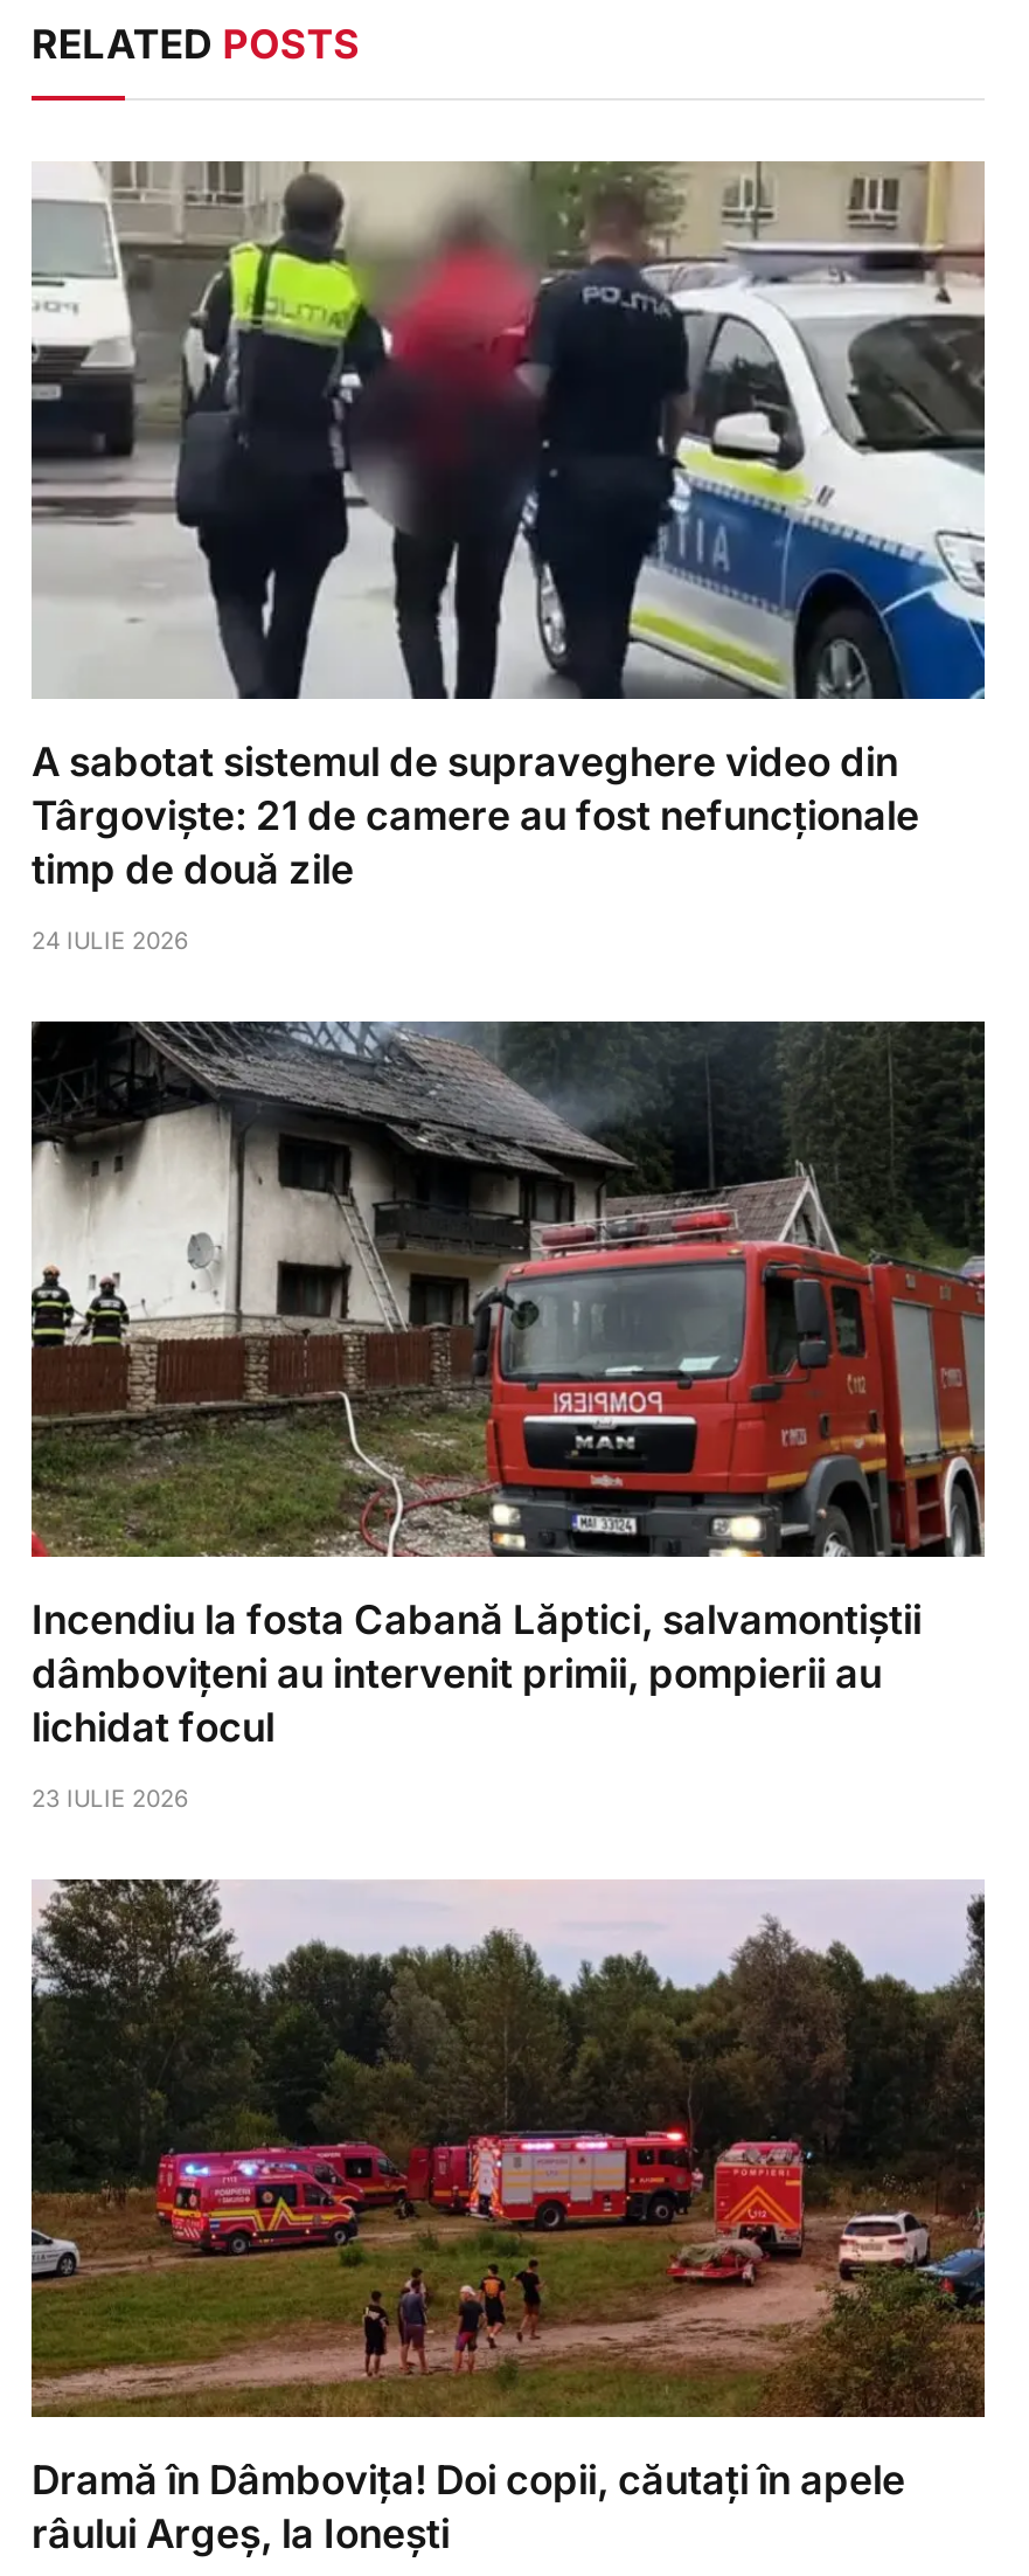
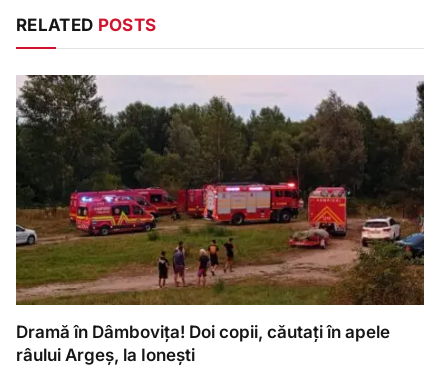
[29,160,987,954] [image] | A sabotat sistemul de supraveghere video din | Târgoviște: 21 de camere au fost nefuncționale | timp de două zile | 24 IULIE 2026 -> none
[29,1018,987,1813] [image] | Incendiu la fosta Cabană Lăptici, salvamontiștii | dâmbovițeni au intervenit primii, pompierii au | lichidat focul | 23 IULIE 2026 -> none

